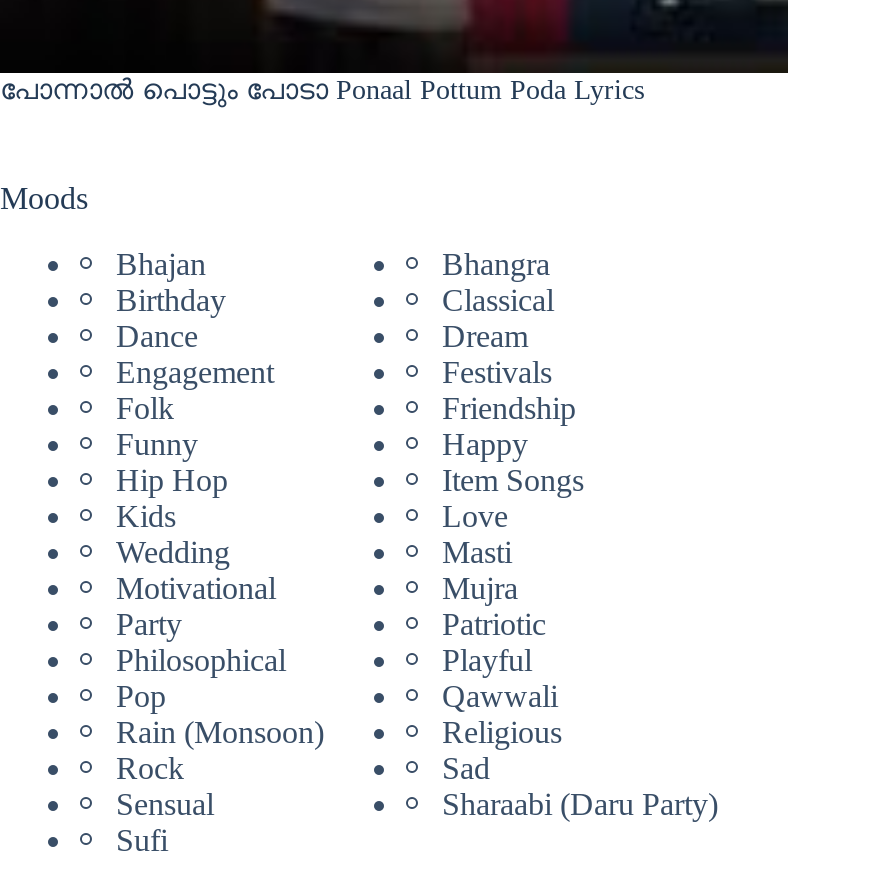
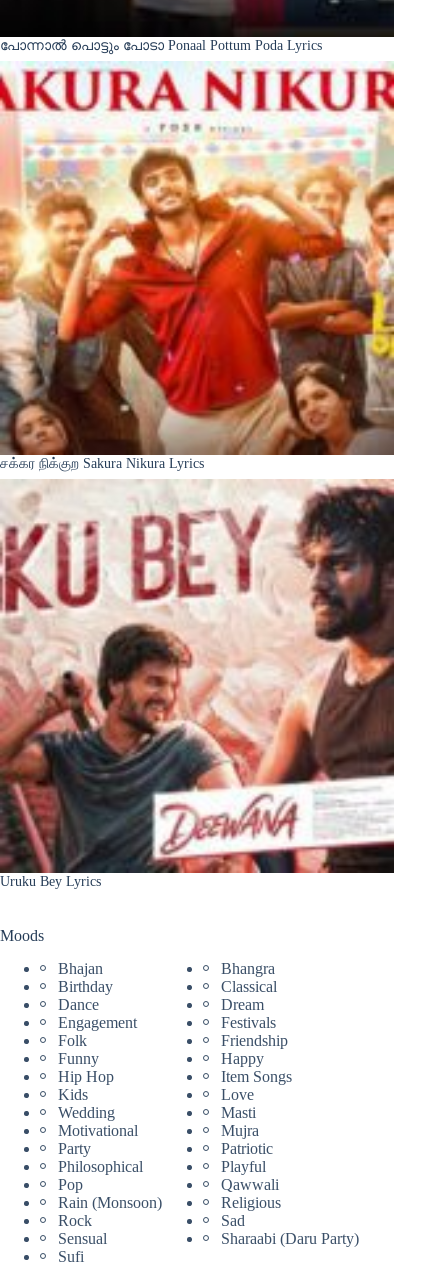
none -> [0,61,395,471] [image] | சக்கர நிக்குற Sakura Nikura Lyrics
none -> [0,479,395,889] [image] | Uruku Bey Lyrics

